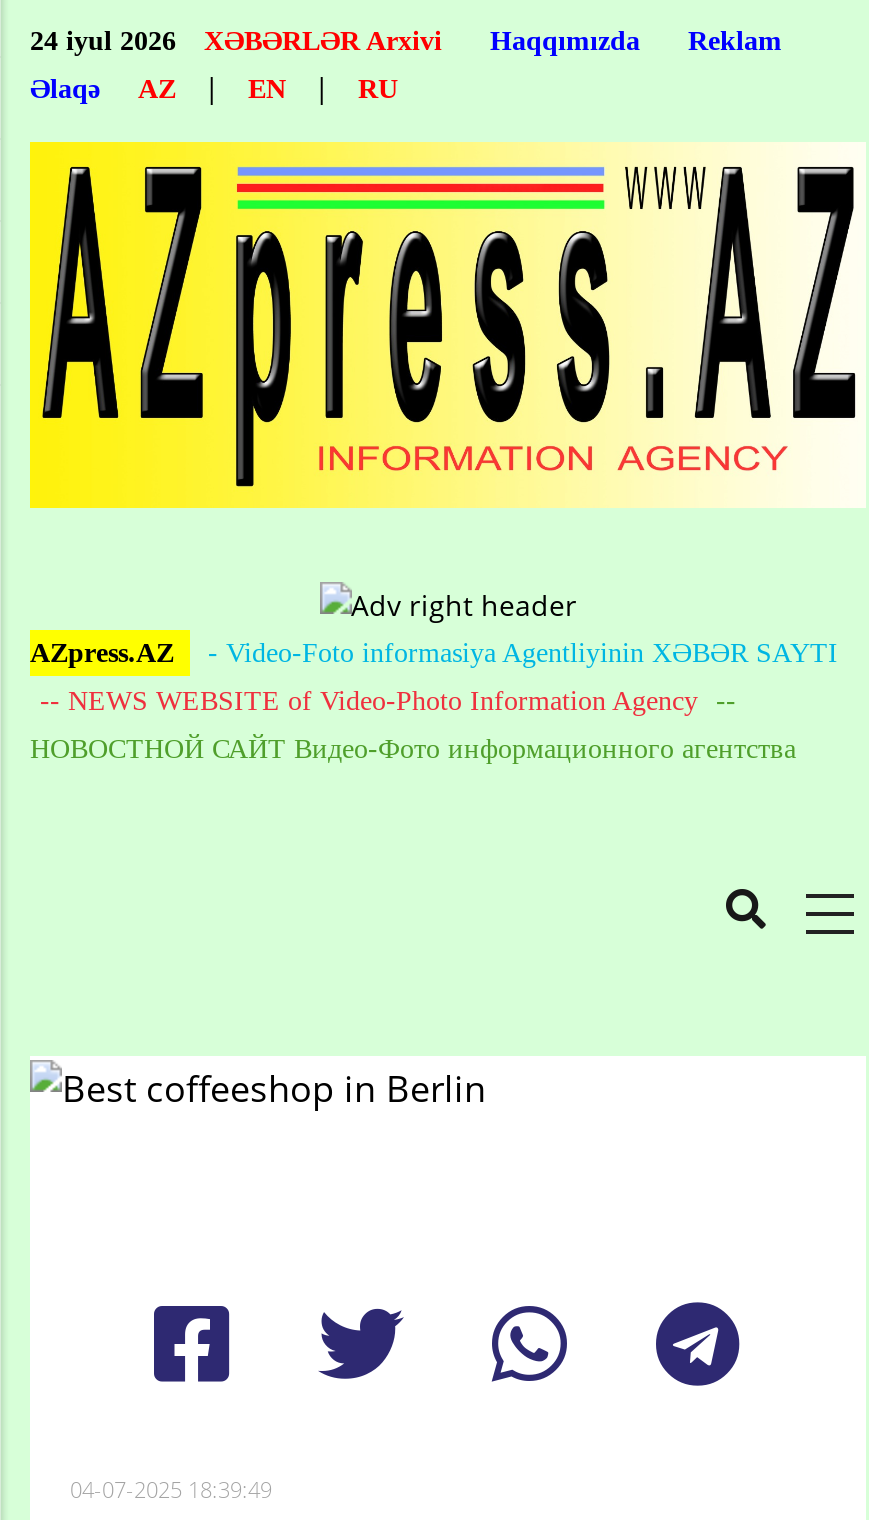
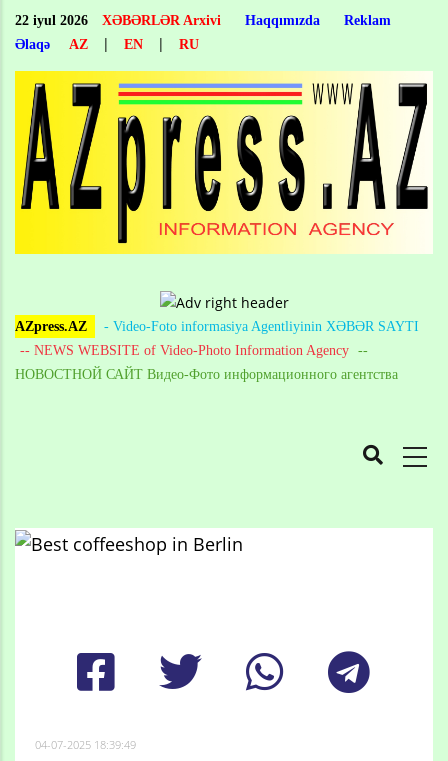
[30,26,176,56] 24 iyul 2026 -> [15,13,88,28] 22 iyul 2026

